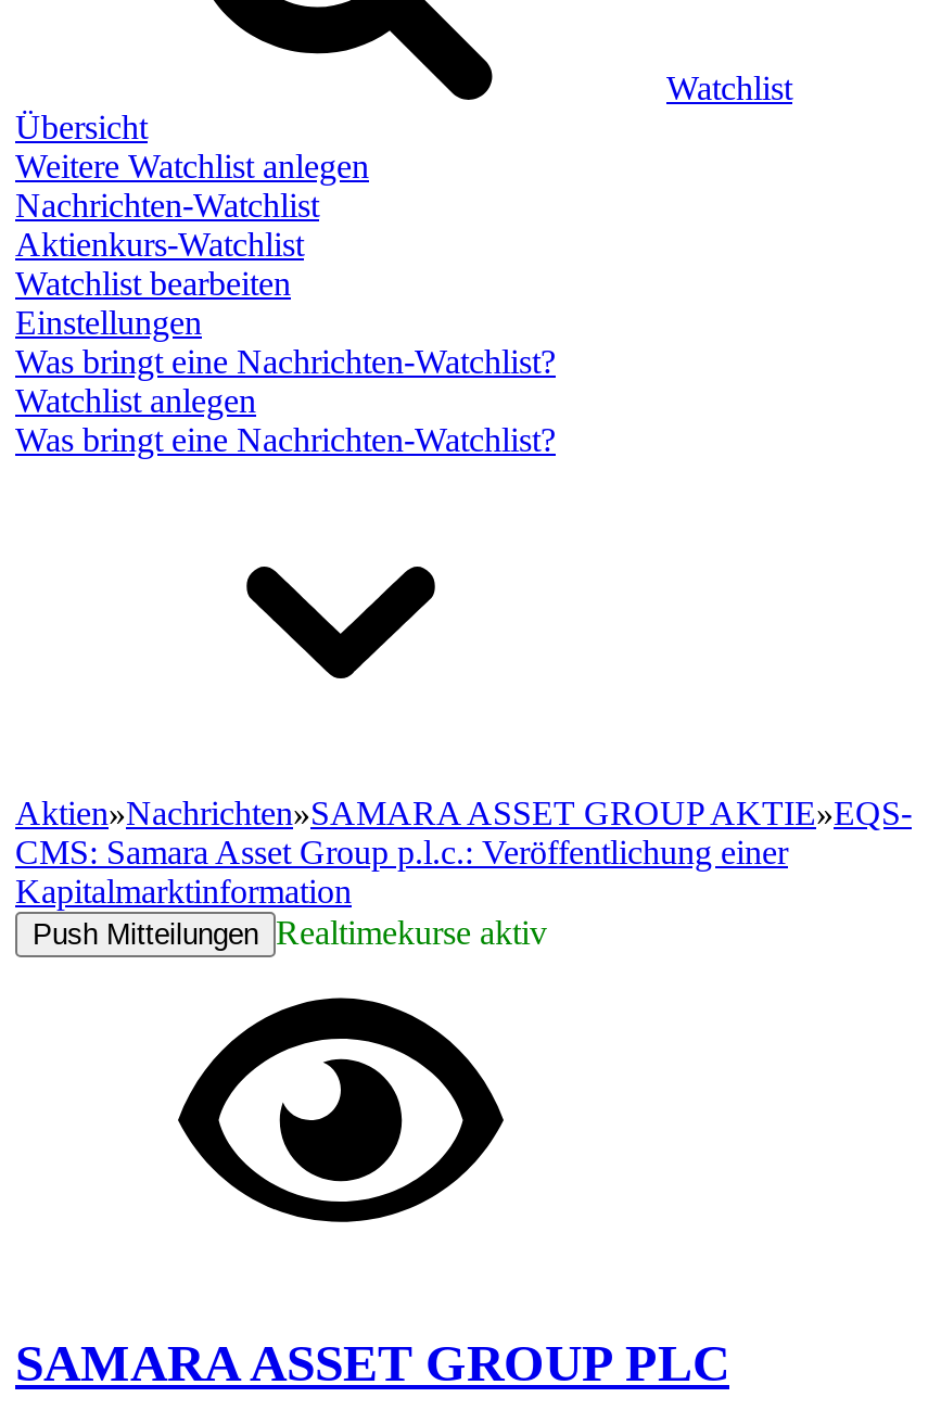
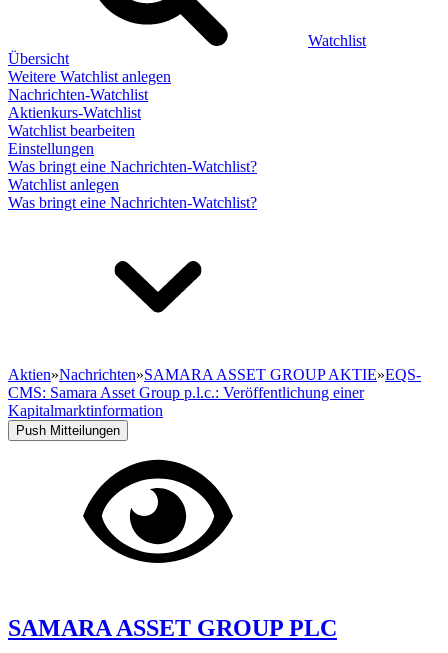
[33,914,547,951] Push Mitteilungen Realtimekurse aktiv -> [16,423,120,438] Push Mitteilungen

